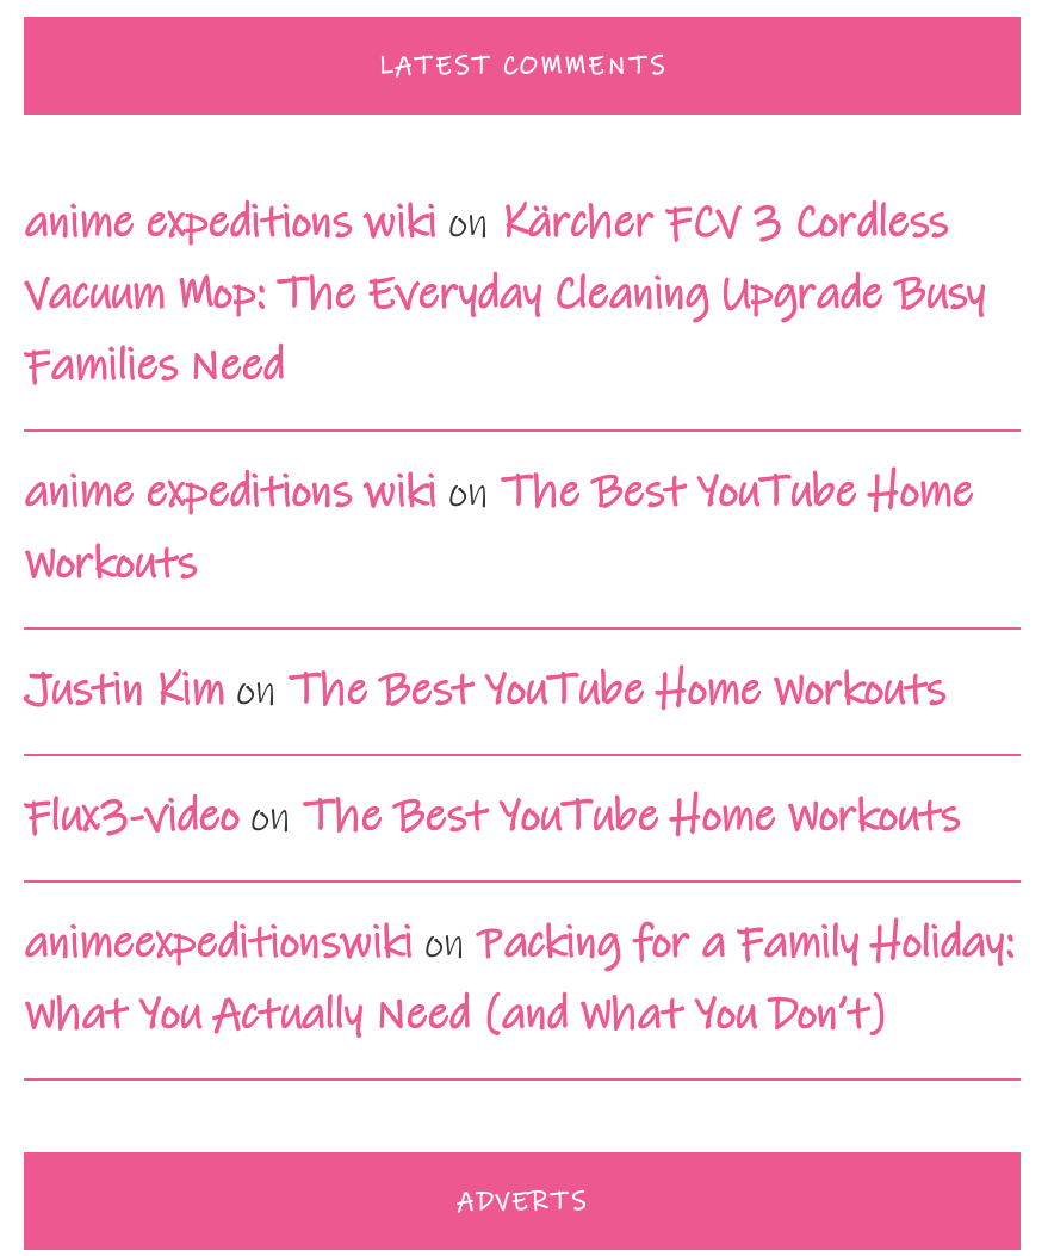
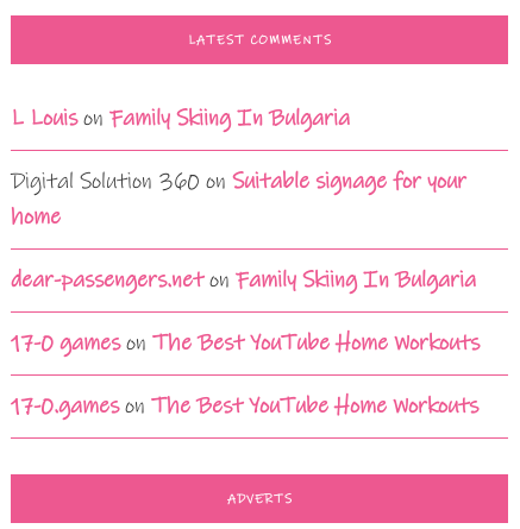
[24,196,985,394] anime expeditions wiki on Kärcher FCV 3 Cordless | Vacuum Mop: The Everyday Cleaning Upgrade Busy | Families Need -> [11,105,350,132] L Louis on Family Skiing In Bulgaria
[24,465,973,592] anime expeditions wiki on The Best YouTube Home | Workouts -> [11,168,466,231] Digital Solution 360 on Suitable signage for your | home
[24,663,944,718] Justin Kim on The Best YouTube Home Workouts -> [11,266,476,294] dear-passengers.net on Family Skiing In Bulgaria
[24,790,959,844] Flux3-video on The Best YouTube Home Workouts -> [11,329,480,357] 17-0 games on The Best YouTube Home Workouts
[24,916,1013,1042] animeexpeditionswiki on Packing for a Family Holiday: | What You Actually Need (and What You Don’t) -> [11,392,478,420] 17-0.games on The Best YouTube Home Workouts

